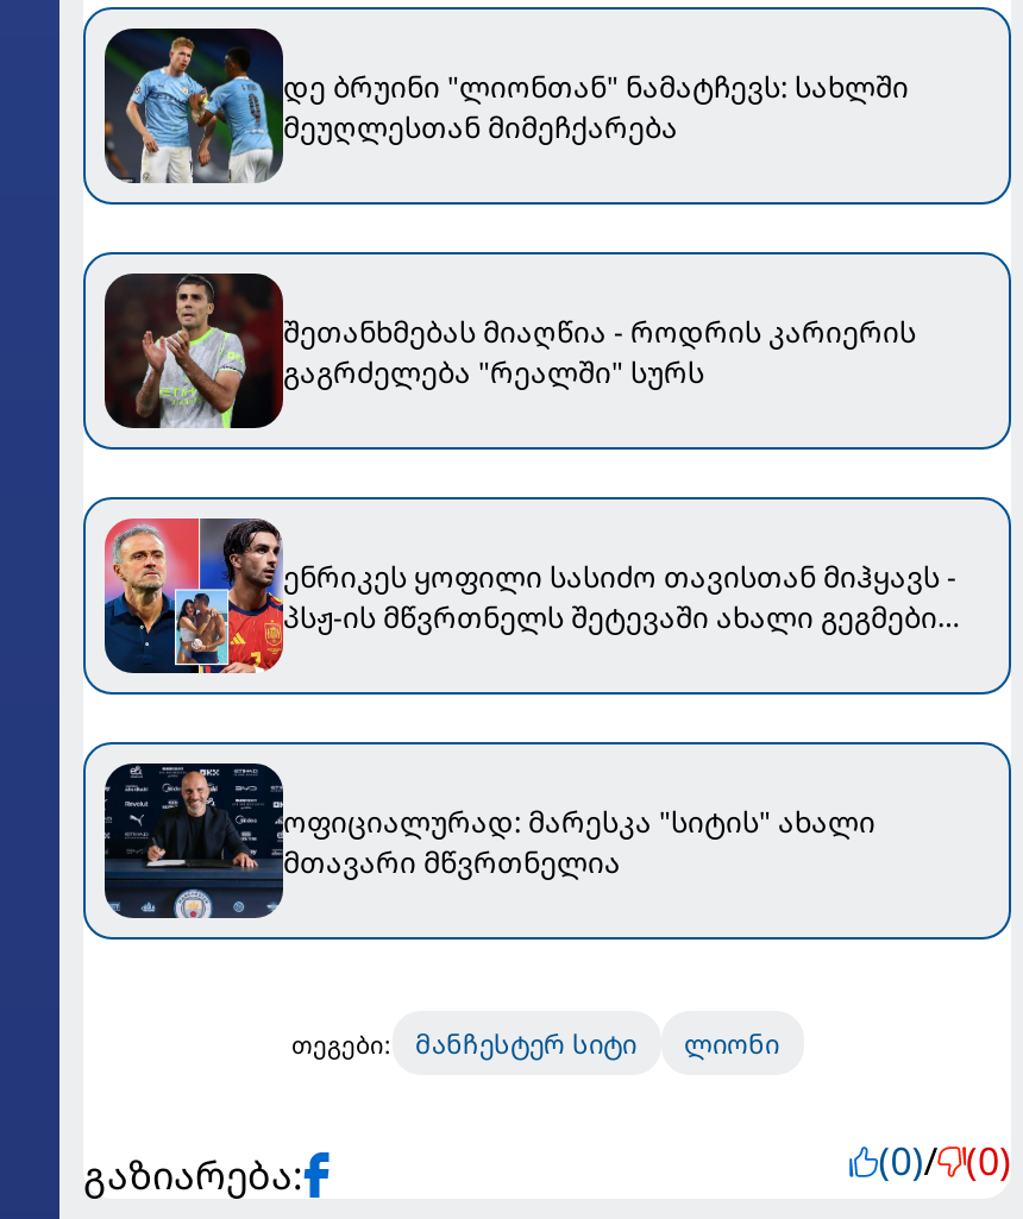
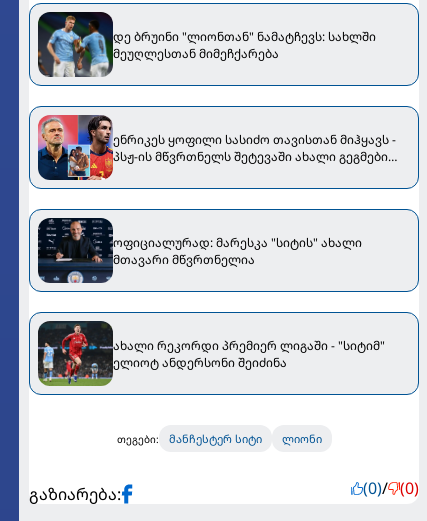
[107,274,916,431] [image] | შეთანხმებას მიაღწია - როდრის კარიერის | გაგრძელება "რეალში" სურს -> none
moved [100,516,956,881] -> [36,114,396,267]: [image] | ენრიკეს ყოფილი სასიძო თავისთან მიჰყავს - | პსჟ-ის მწვრთნელს შეტევაში ახალი გეგმები | ოფიციალურად: მარესკა "სიტის" ახალი | მთავარი მწვრთნელია
none -> [38,322,385,387] [image] | ახალი რეკორდი პრემიერ ლიგაში - "სიტიმ" | ელიოტ ანდერსონი შეიძინა

